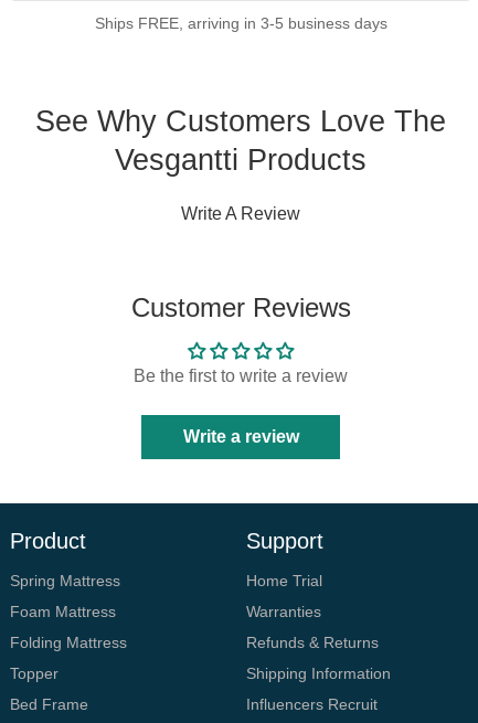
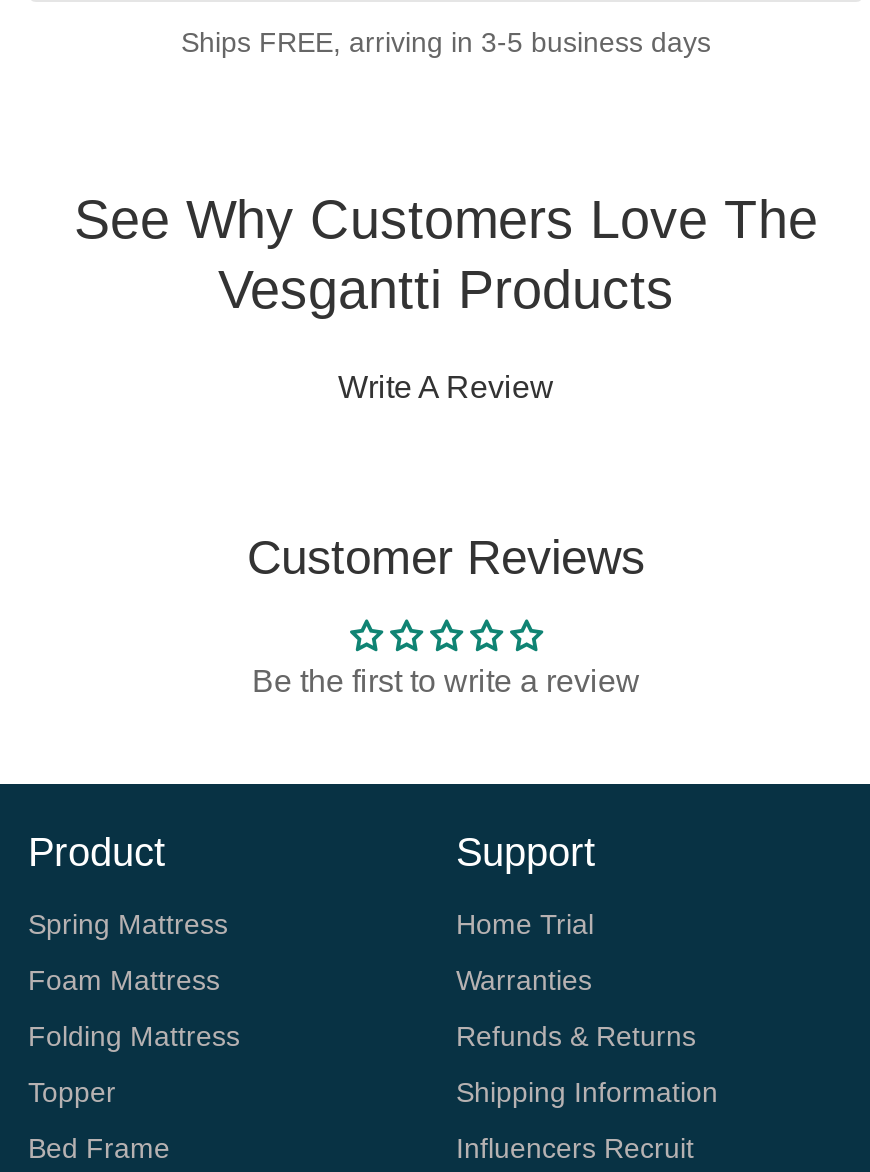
[183,427,299,446] Write a review -> none

